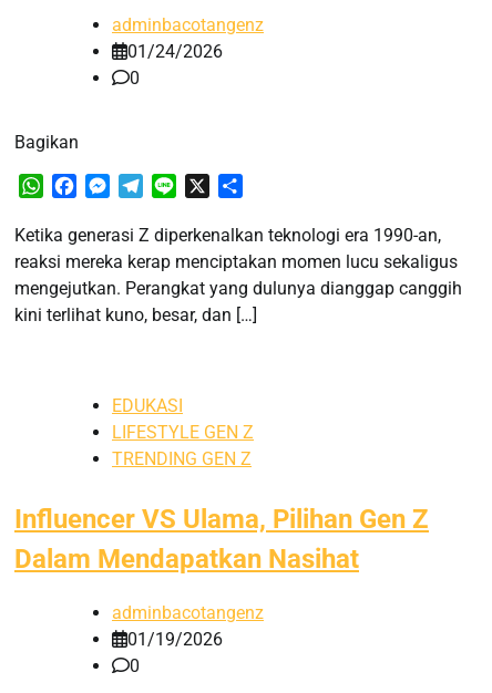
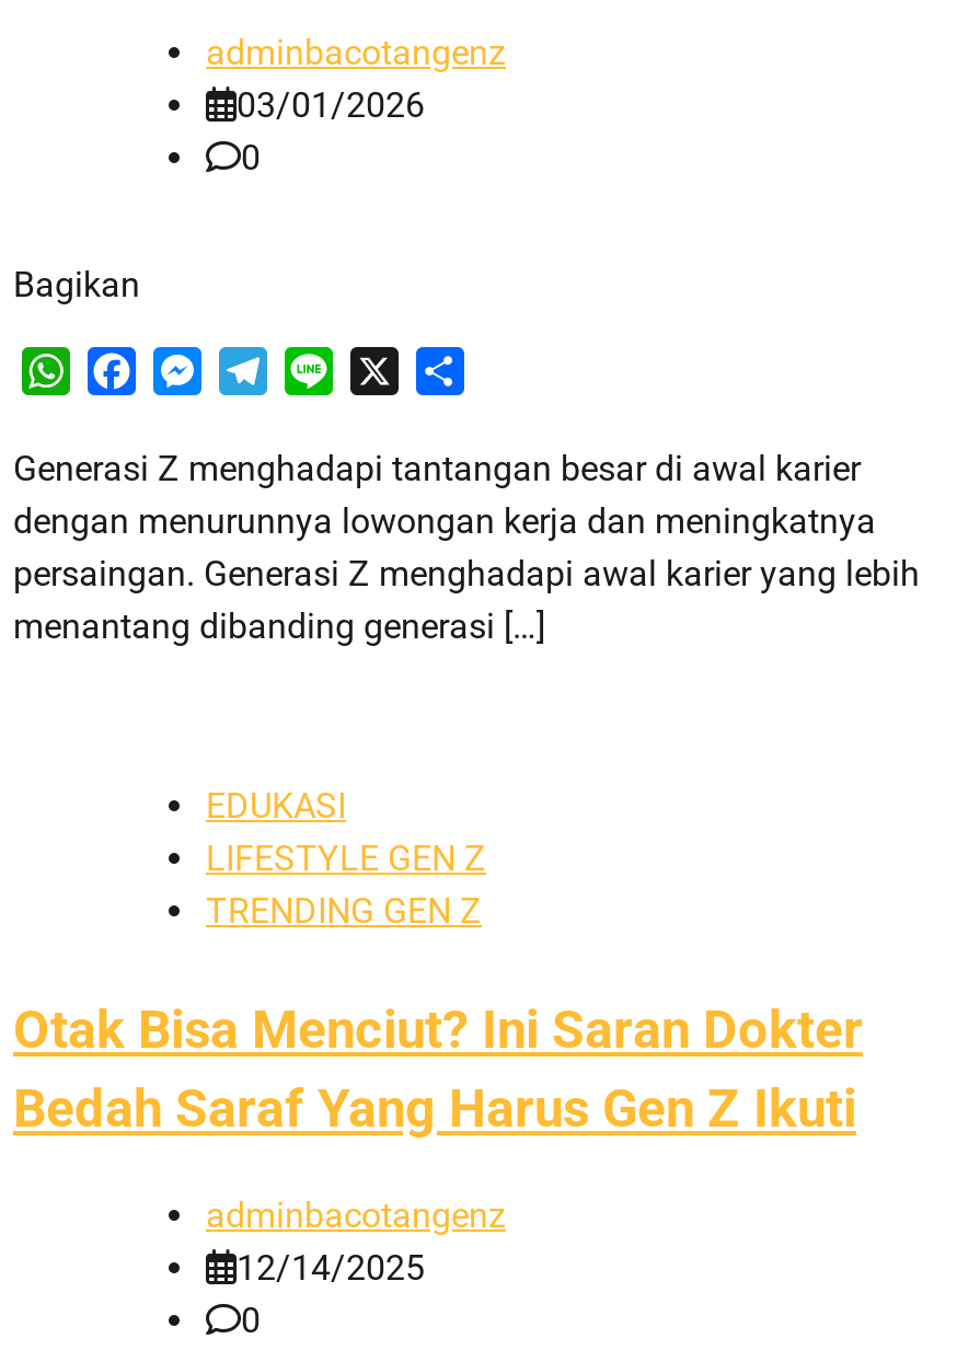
[127,41,223,62] 01/24/2026 -> [237,83,425,125] 03/01/2026
[14,224,462,325] Ketika generasi Z diperkenalkan teknologi era 1990-an, | reaksi mereka kerap menciptakan momen lucu sekaligus | mengejutkan. Perangkat yang dulunya dianggap canggih | kini terlihat kuno, besar, dan […] -> [13,447,920,646] Generasi Z menghadapi tantangan besar di awal karier | dengan menurunnya lowongan kerja dan meningkatnya | persaingan. Generasi Z menghadapi awal karier yang lebih | menantang dibanding generasi […]
[14,503,429,574] Influencer VS Ulama, Pilihan Gen Z | Dalam Mendapatkan Nasihat -> [13,999,863,1139] Otak Bisa Menciut? Ini Saran Dokter | Bedah Saraf Yang Harus Gen Z Ikuti
[127,629,223,650] 01/19/2026 -> [237,1248,425,1290] 12/14/2025

